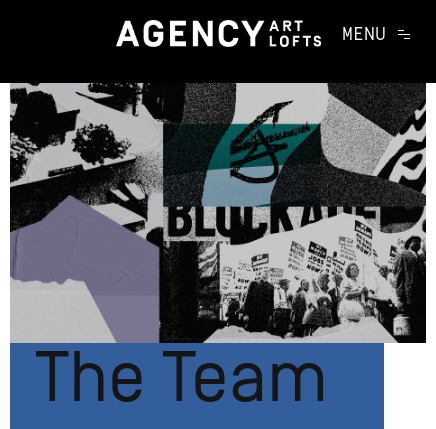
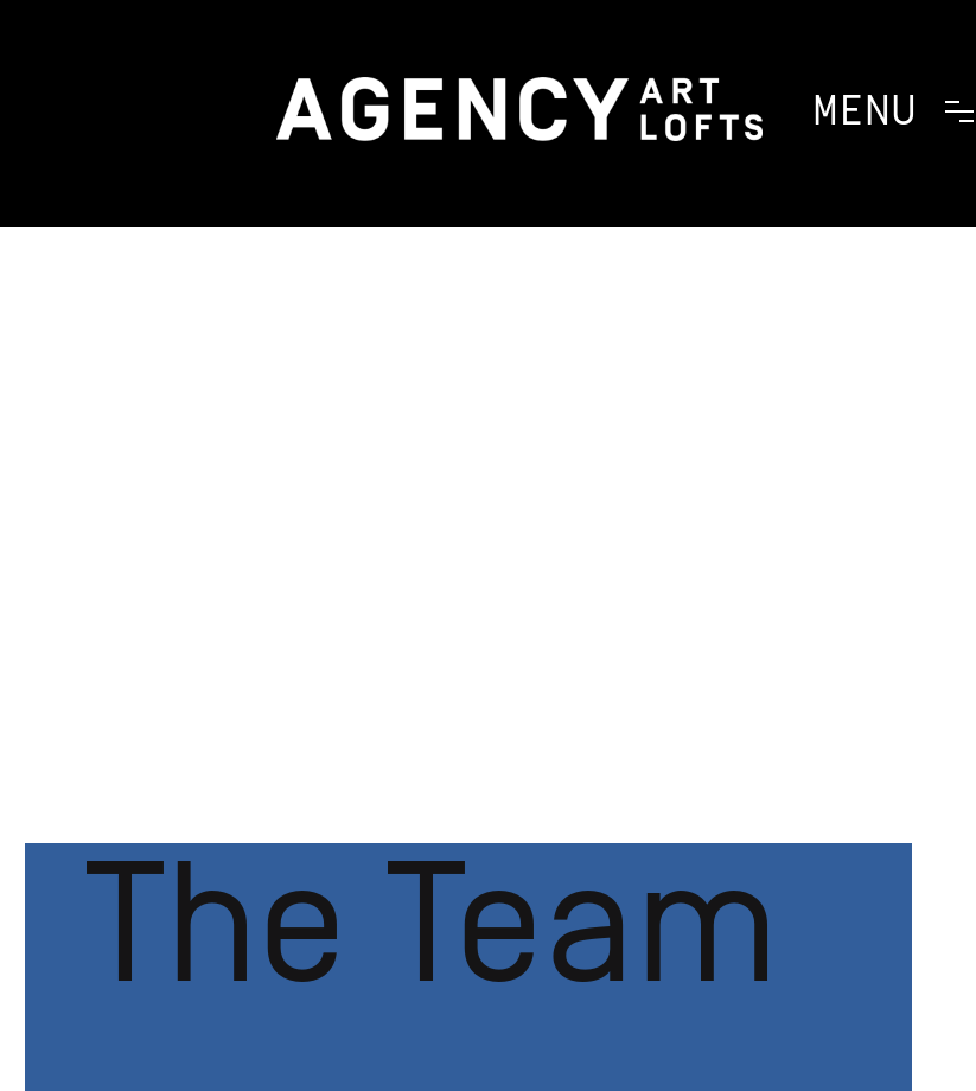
[9,82,427,344] [image] -> none

